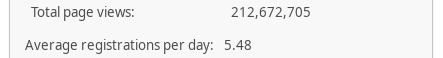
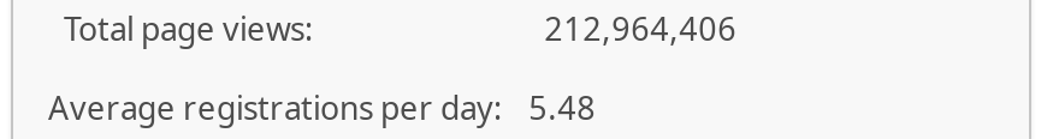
[231,3,311,21] 212,672,705 -> [544,7,737,50] 212,964,406

